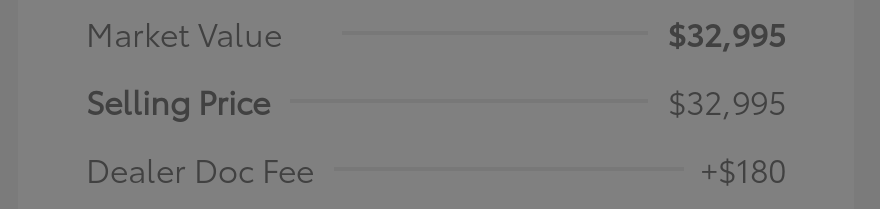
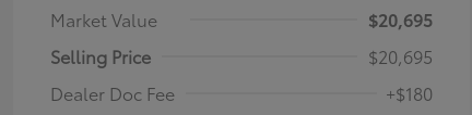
[668,10,786,56] $32,995 -> [368,6,433,31] $20,695
[668,78,786,124] $32,995 -> [368,43,433,68] $20,695

